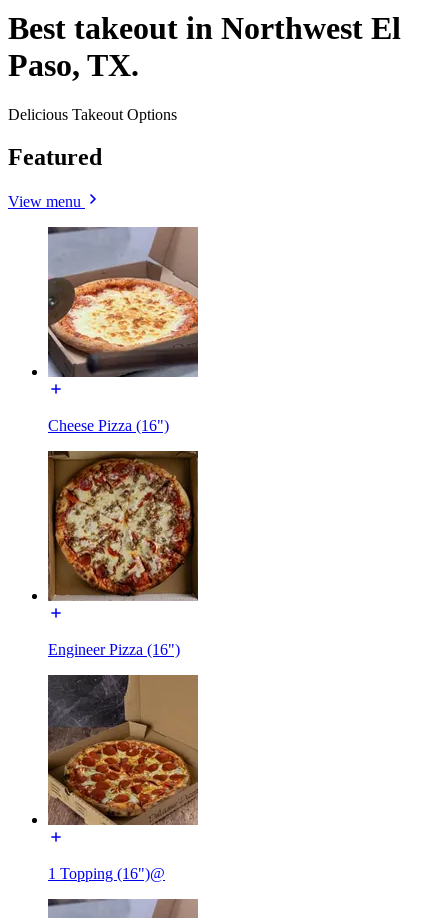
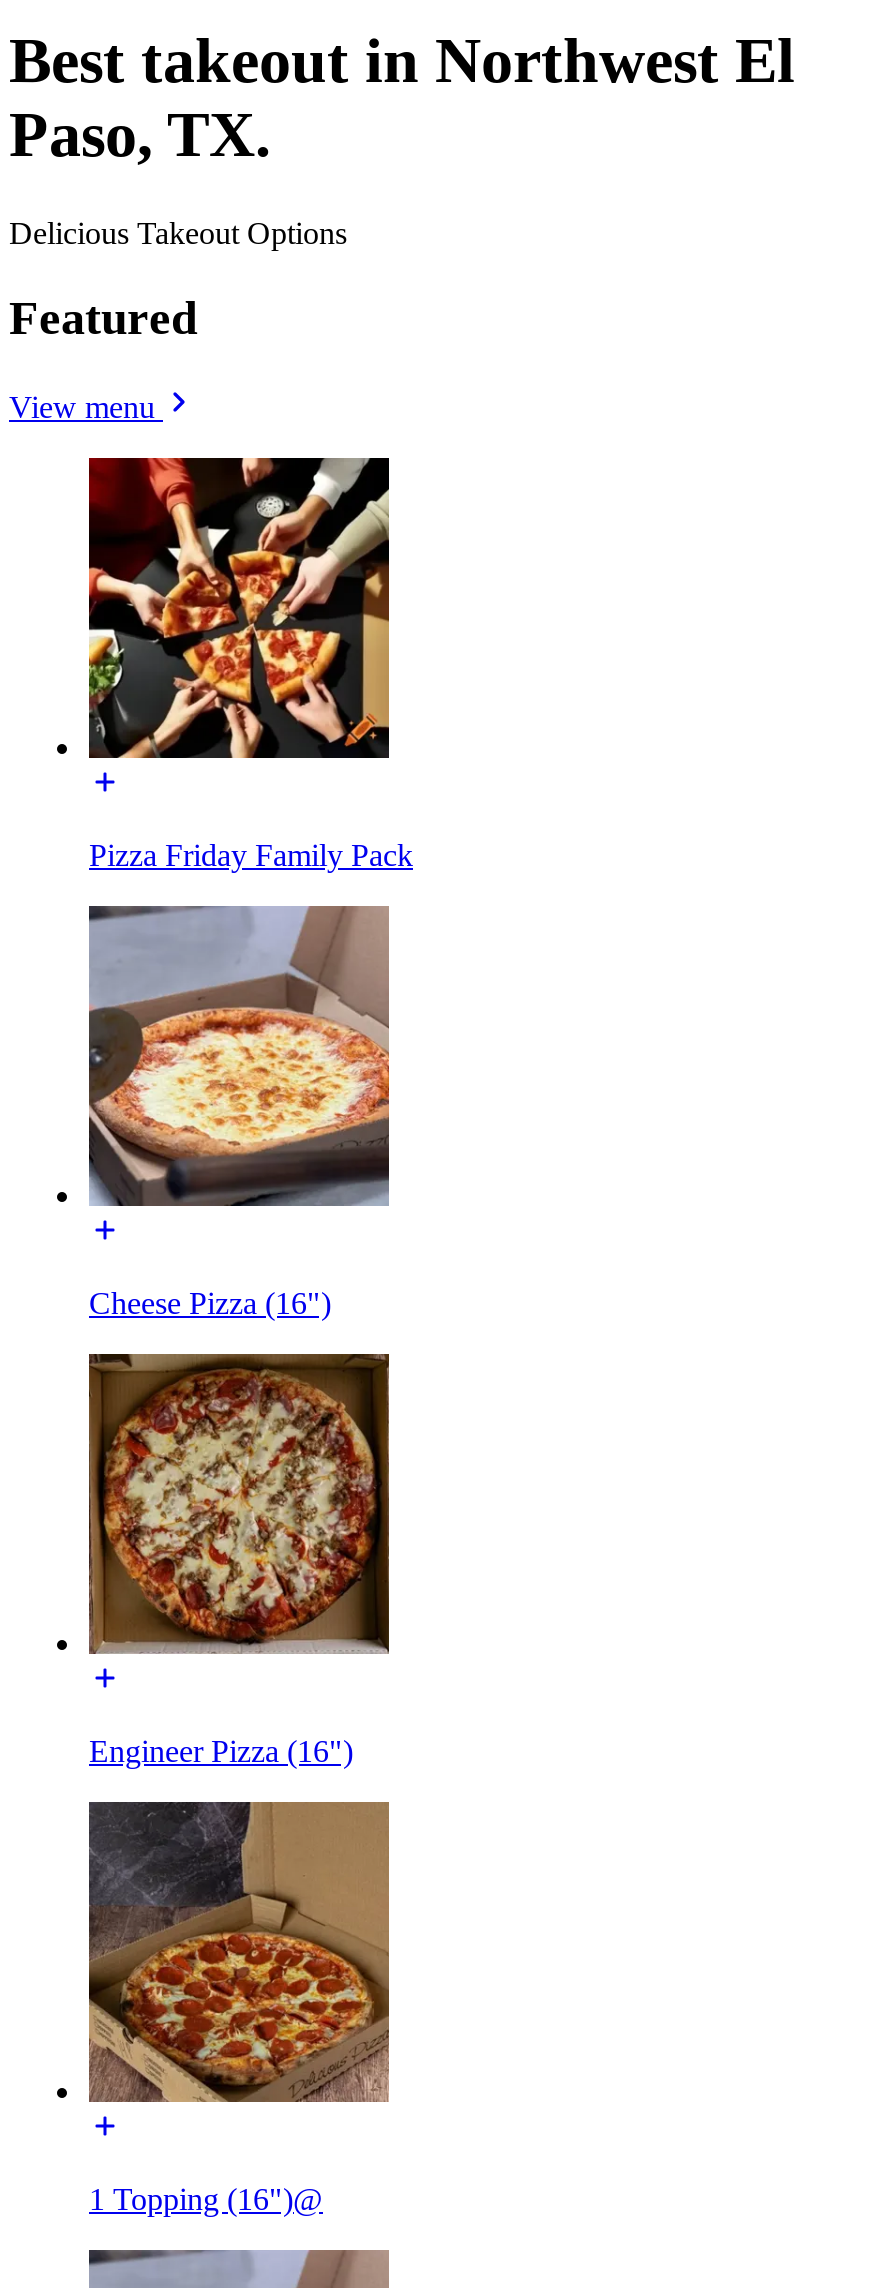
none -> [87,456,413,871] [image] | Pizza Friday Family Pack

